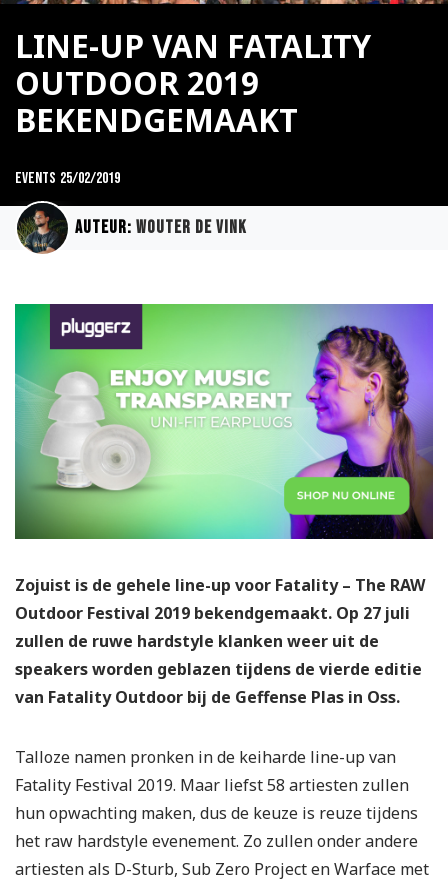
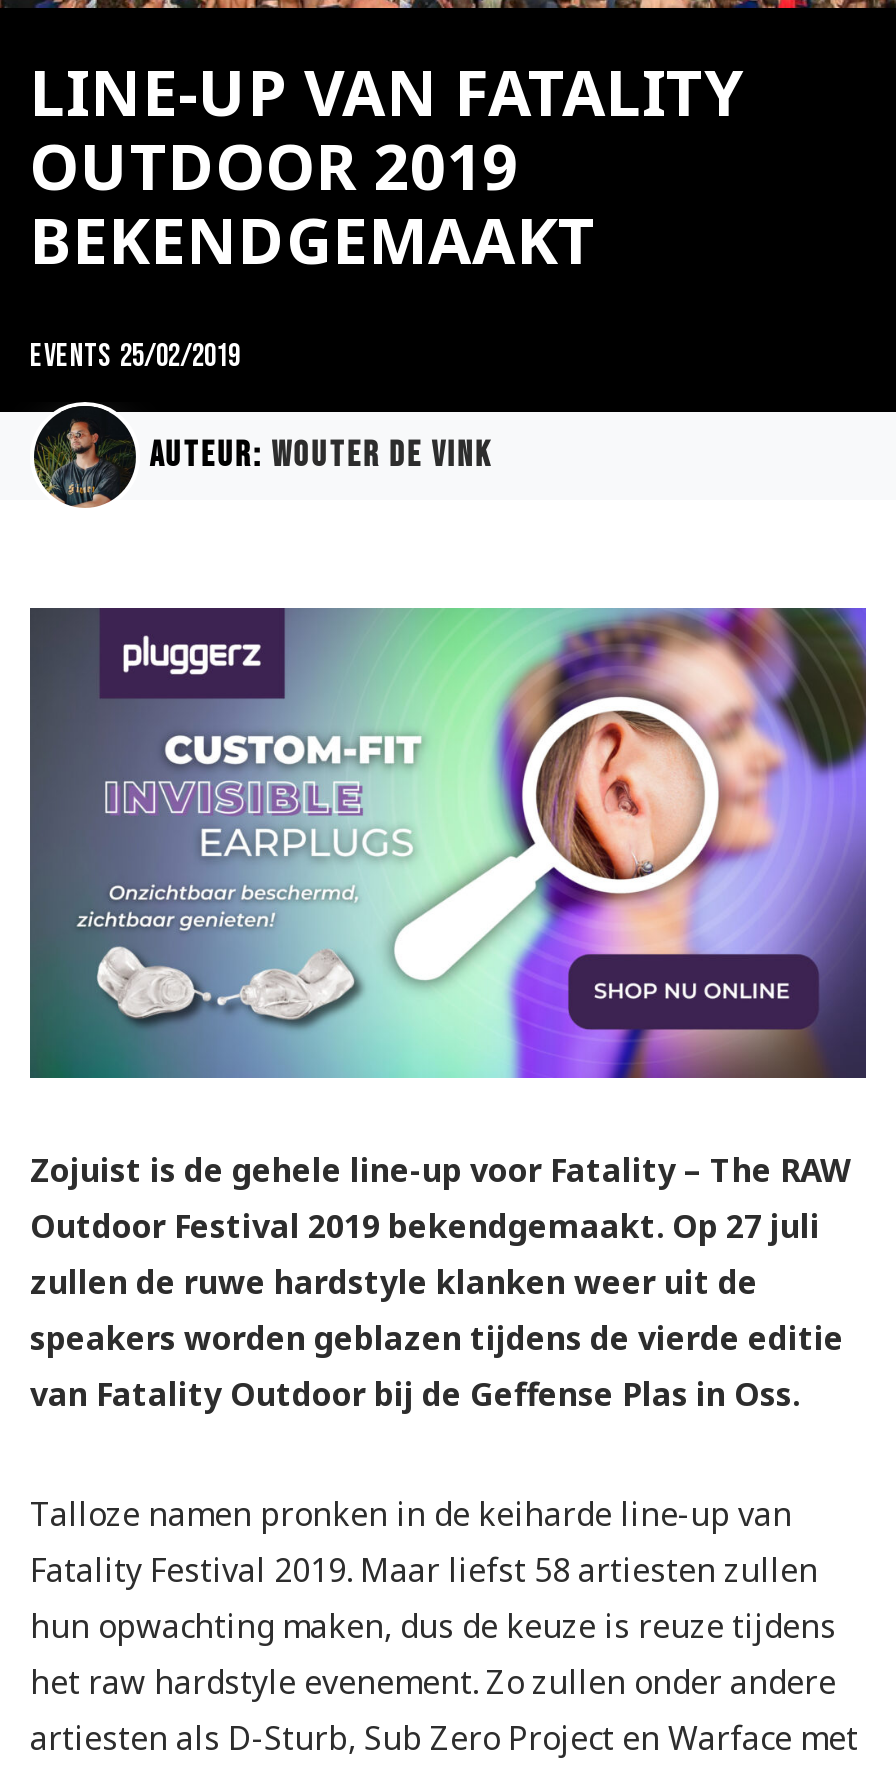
[14,303,434,540] [image] -> [28,606,868,1080] [image]

